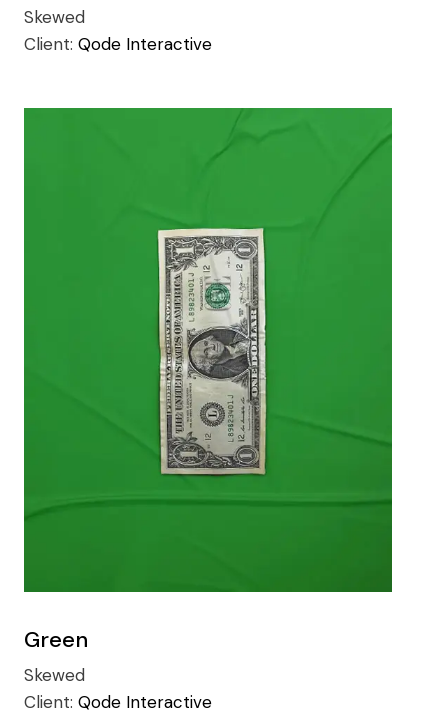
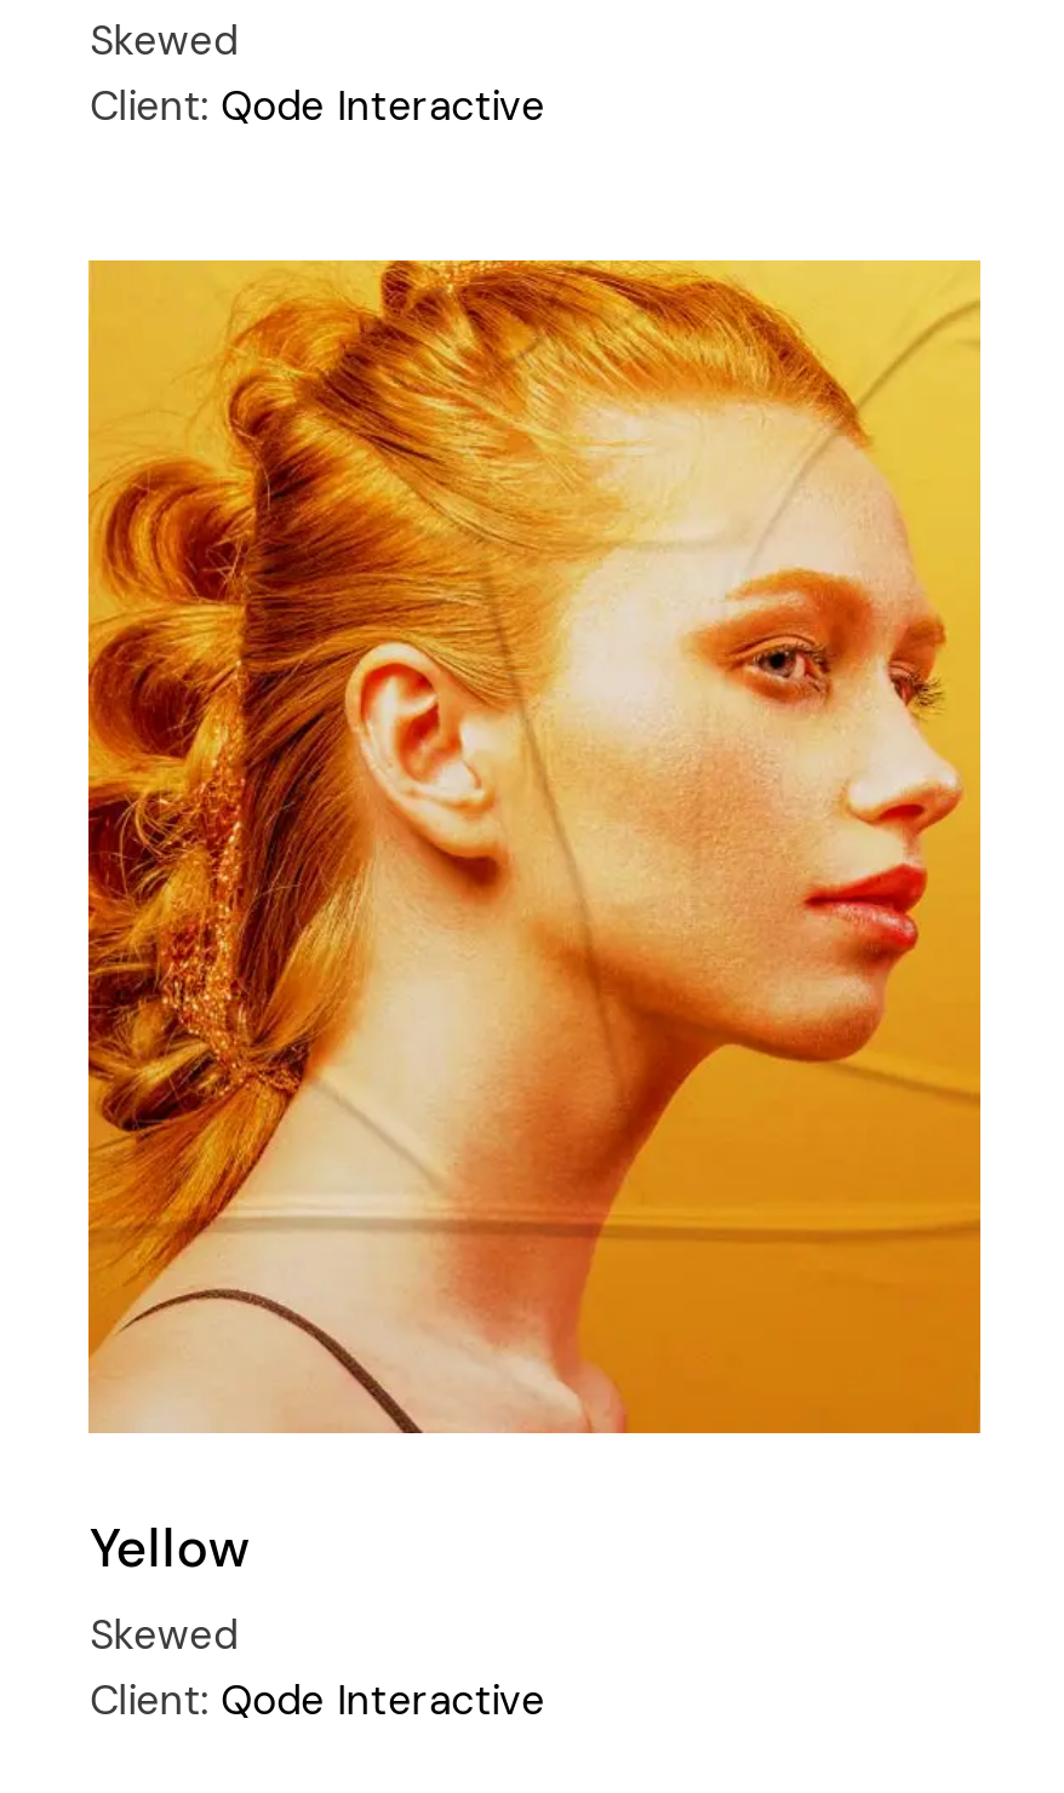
[23,107,393,654] [image] | Green -> [86,258,983,1584] [image] | Yellow

